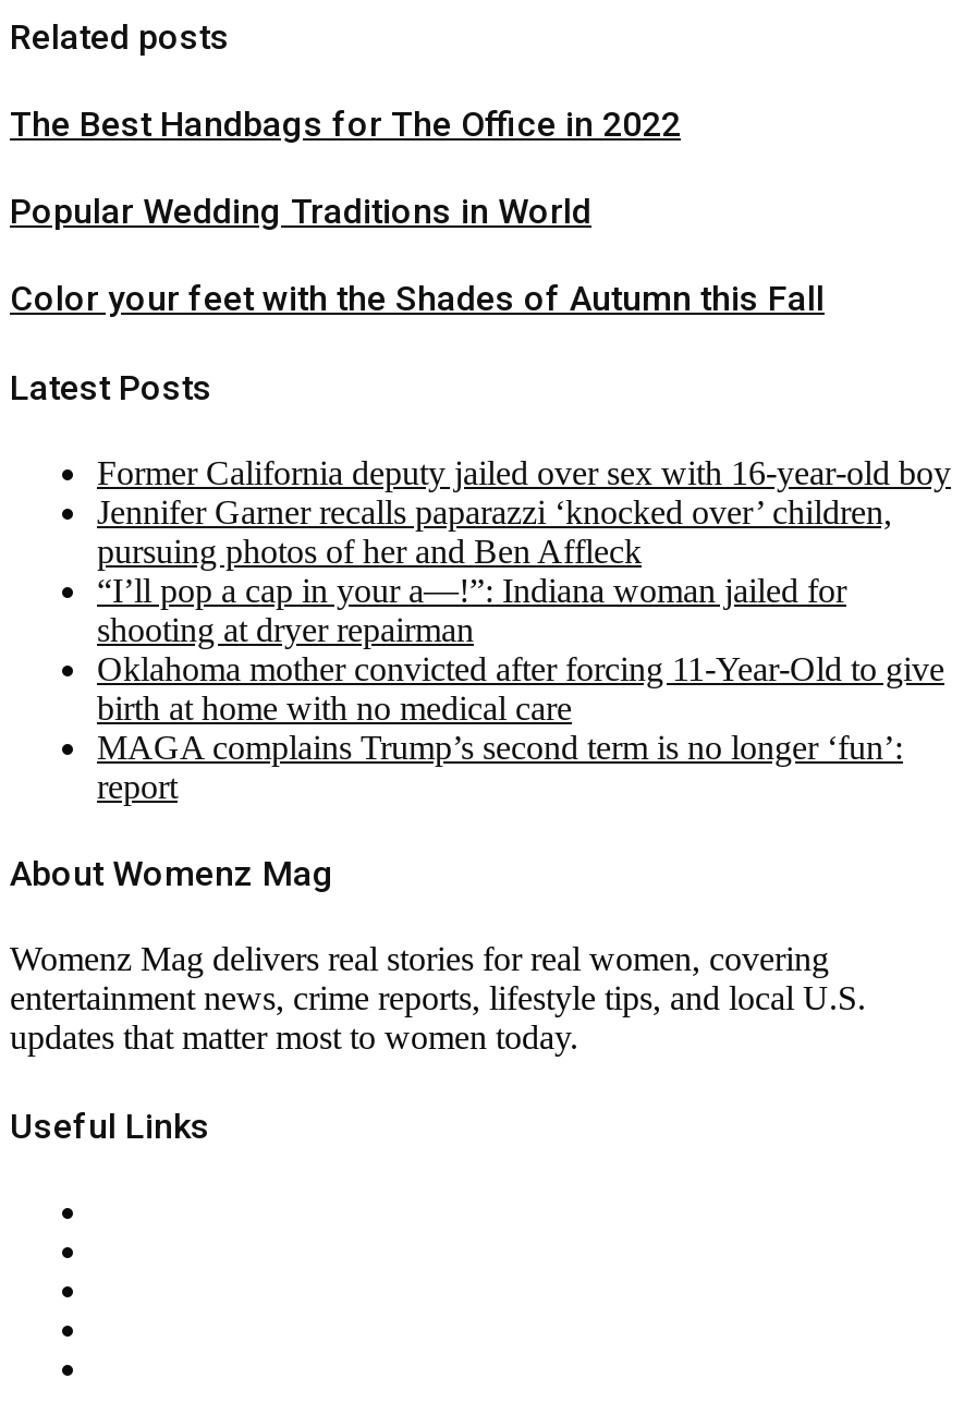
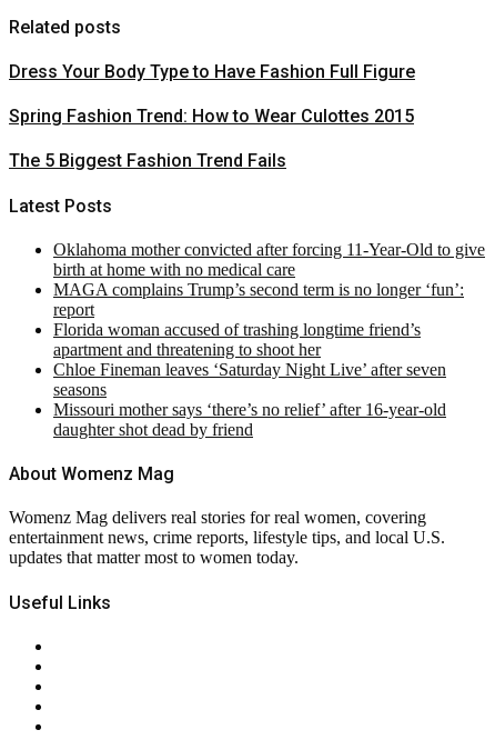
[10,103,681,144] The Best Handbags for The Office in 2022 -> [9,61,415,82] Dress Your Body Type to Have Fashion Full Figure
[10,191,591,232] Popular Wedding Traditions in World -> [9,106,414,127] Spring Fashion Trend: How to Wear Culottes 2015
[10,278,825,320] Color your feet with the Shades of Autumn this Fall -> [9,150,286,171] The 5 Biggest Fashion Trend Fails
[97,454,951,648] Former California deputy jailed over sex with 16-year-old boy | Jennifer Garner recalls paparazzi ‘knocked over’ children, | pursuing photos of her and Ben Affleck | “I’ll pop a cap in your a—!”: Indiana woman jailed for | shooting at dryer repairman -> none
moved [97,650,944,805] -> [53,240,485,319]: Oklahoma mother convicted after forcing 11-Year-Old to give | birth at home with no medical care | MAGA complains Trump’s second term is no longer ‘fun’: | report
none -> [53,320,446,439] Florida woman accused of trashing longtime friend’s | apartment and threatening to shoot her | Chloe Fineman leaves ‘Saturday Night Live’ after seven | seasons | Missouri mother says ‘there’s no relief’ after 16-year-old | daughter shot dead by friend

